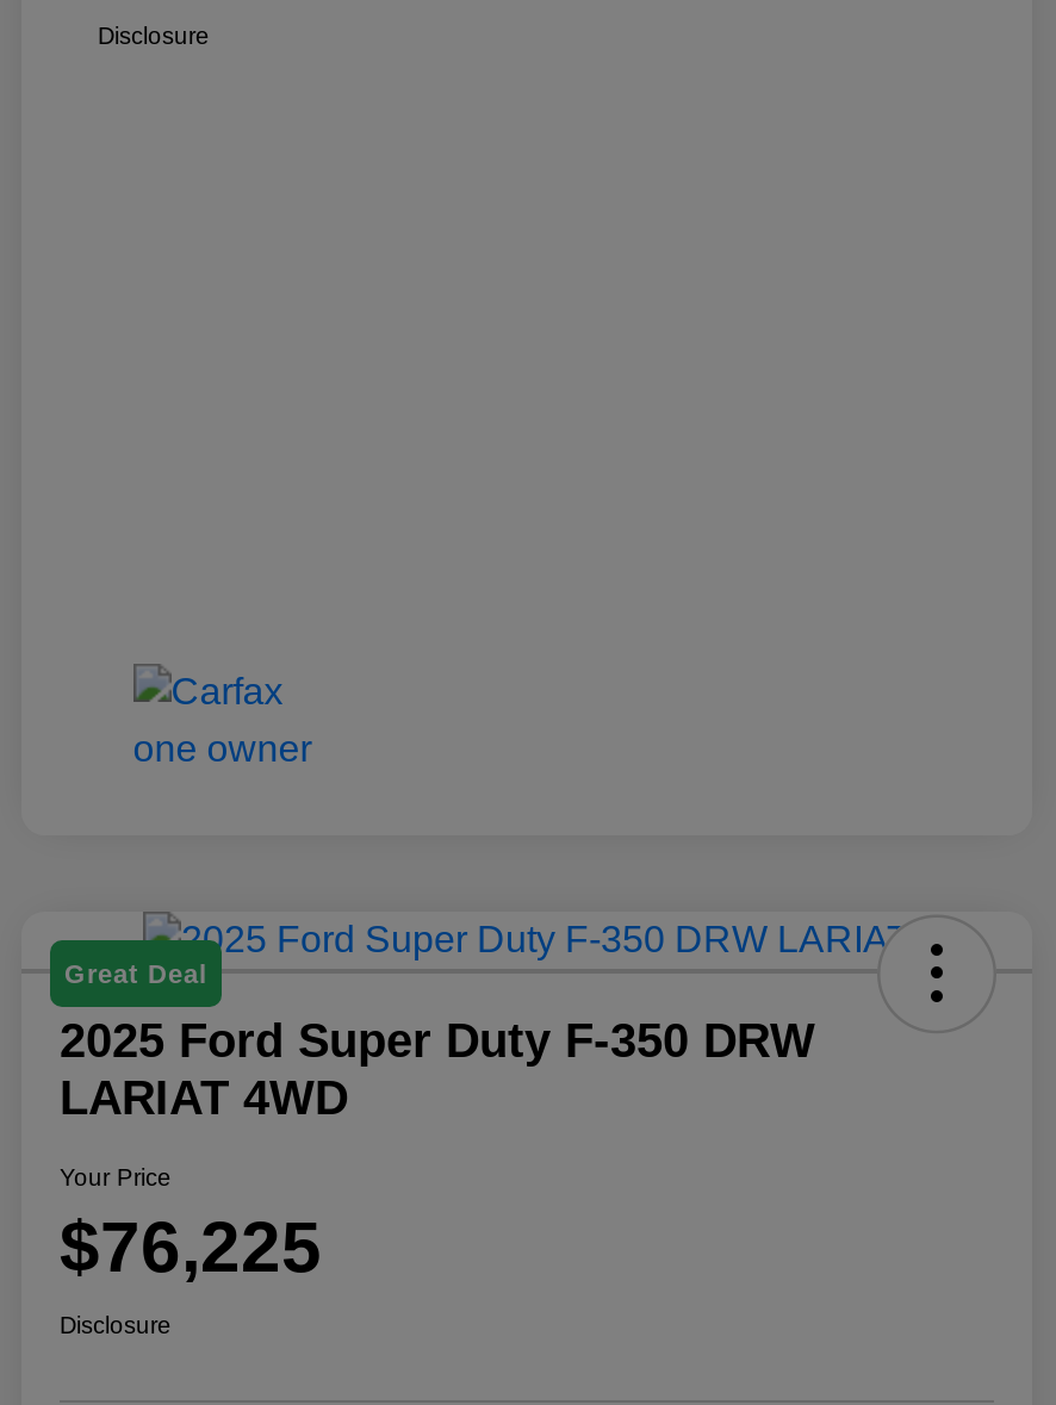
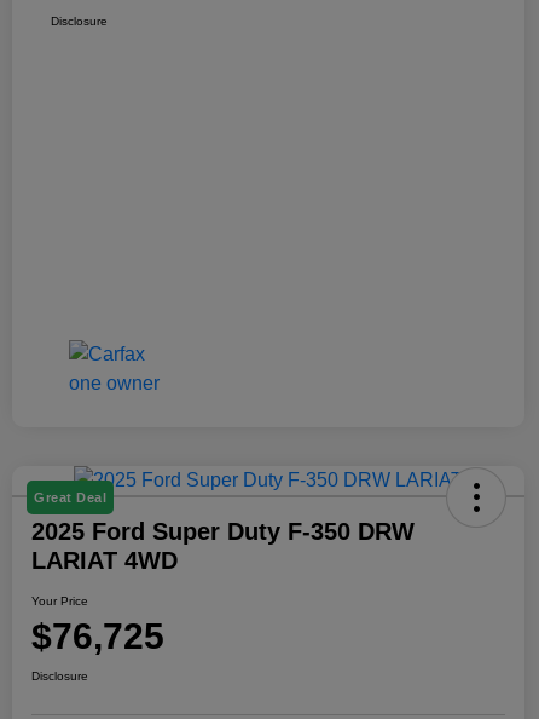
[60,1207,322,1286] $76,225 -> [31,616,164,656] $76,725

